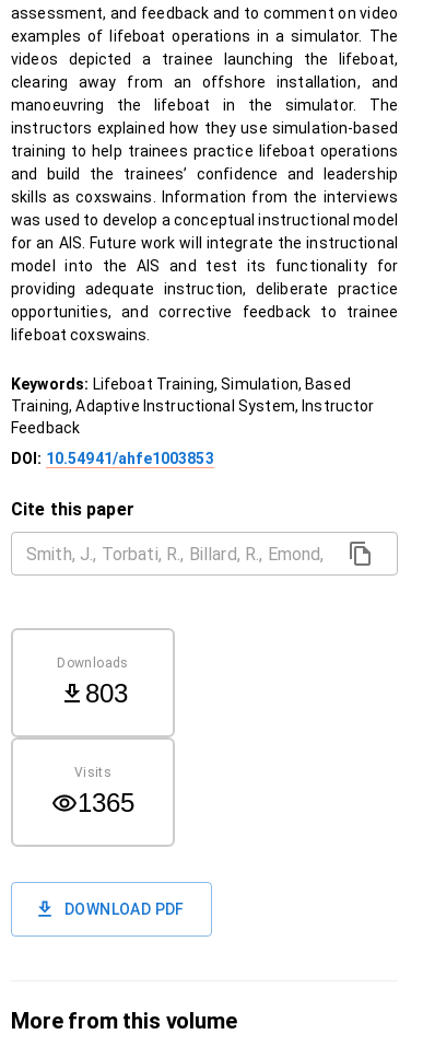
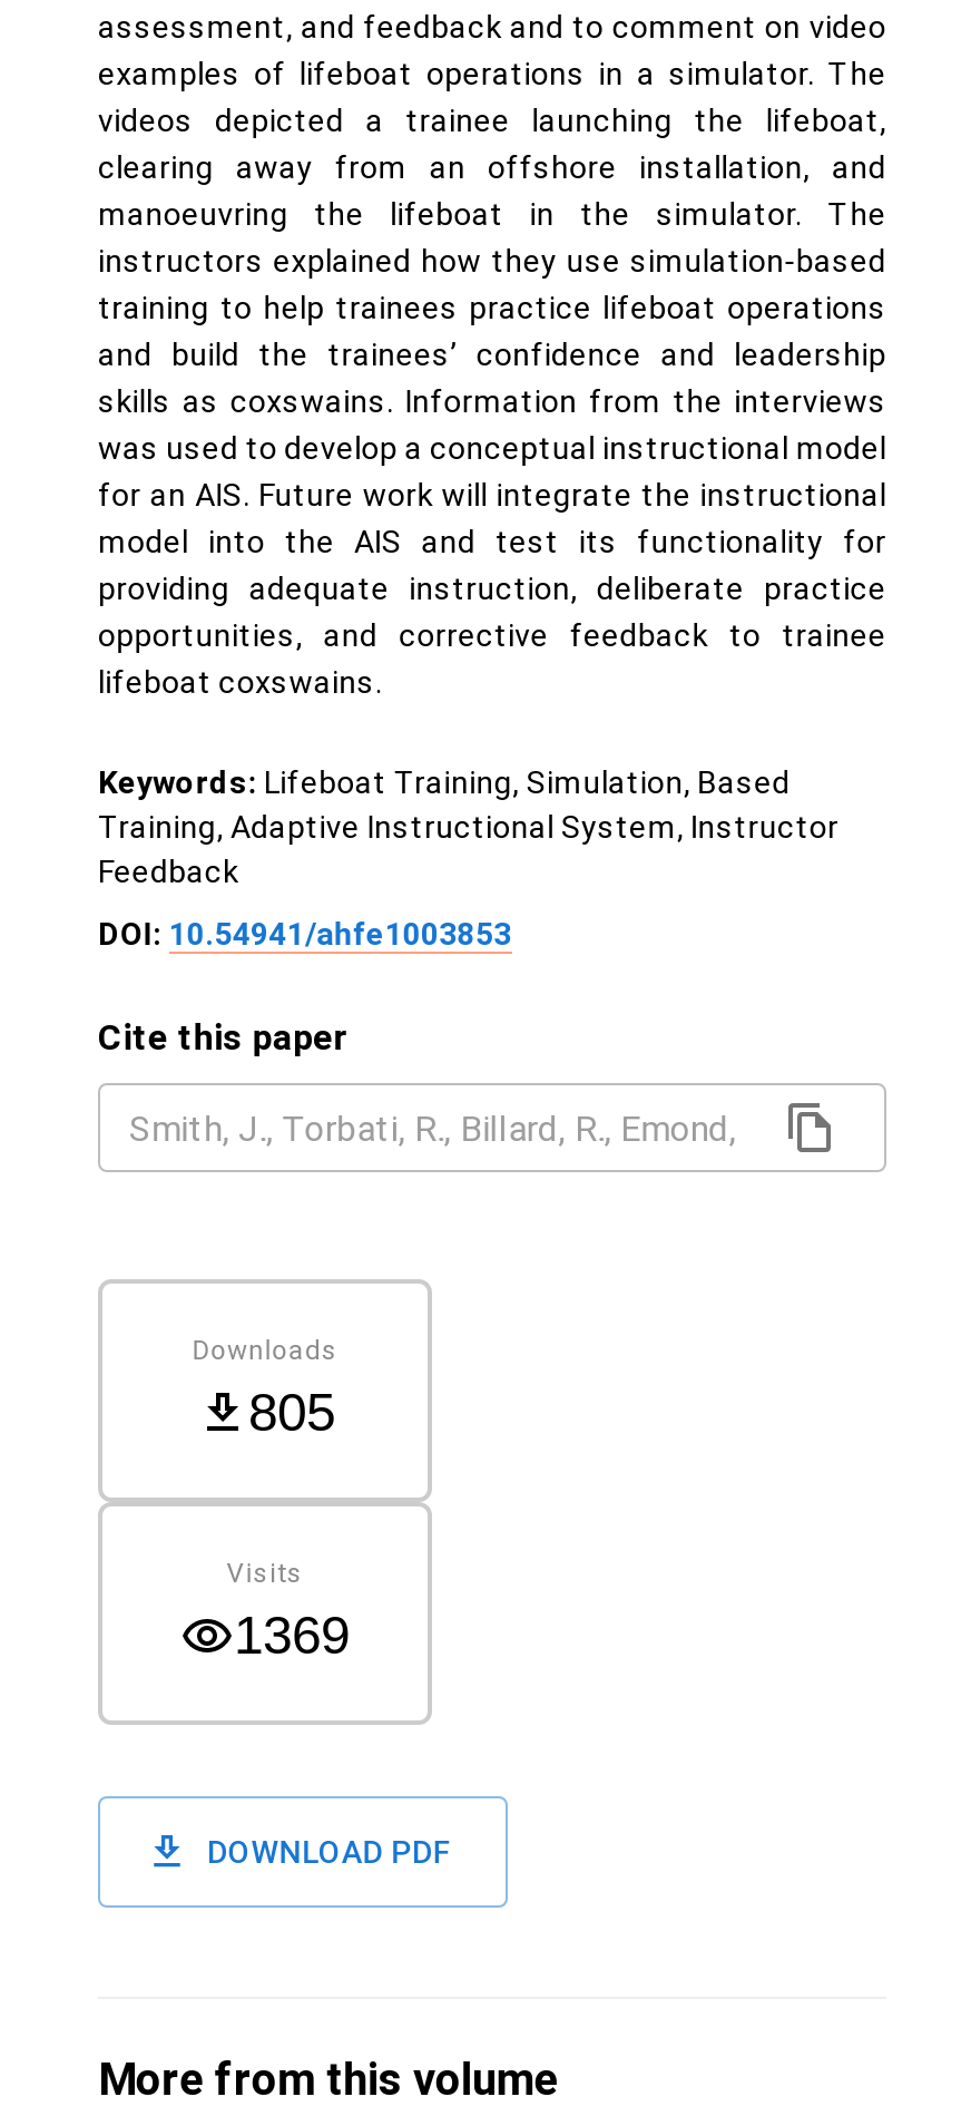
[85,678,127,707] 803 -> [248,1381,335,1441] 805
[78,787,134,817] 1365 -> [234,1603,350,1664] 1369

